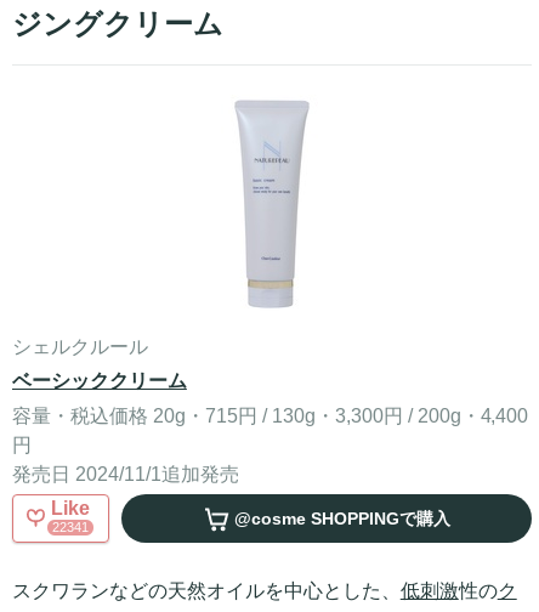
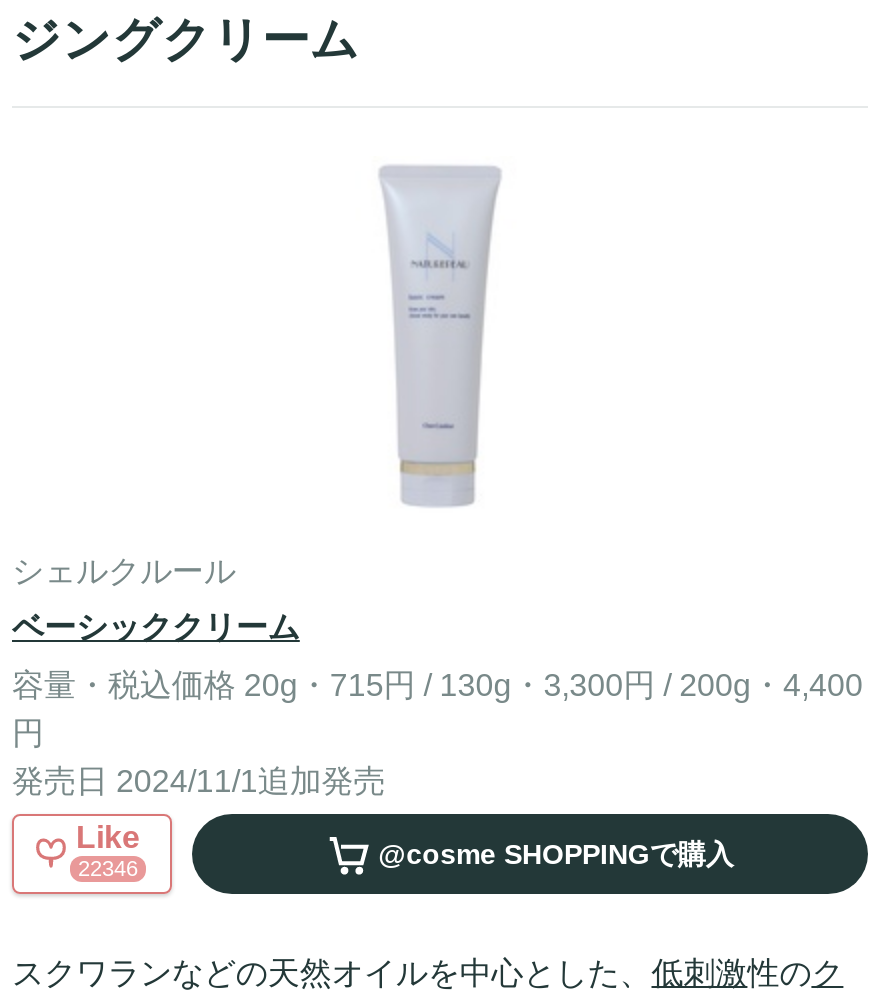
[52,520,89,535] 22341 -> [78,856,138,880] 22346

